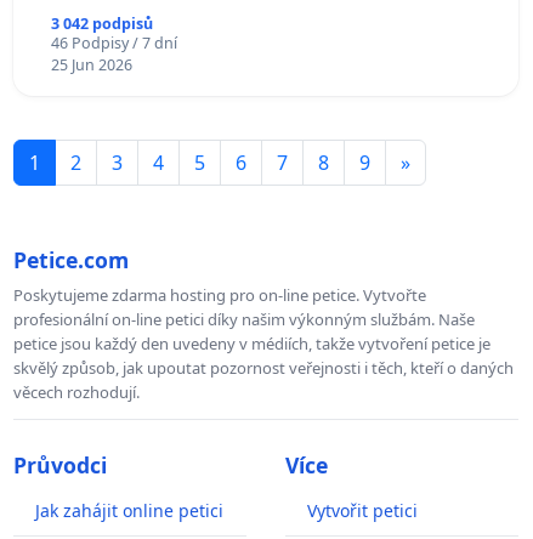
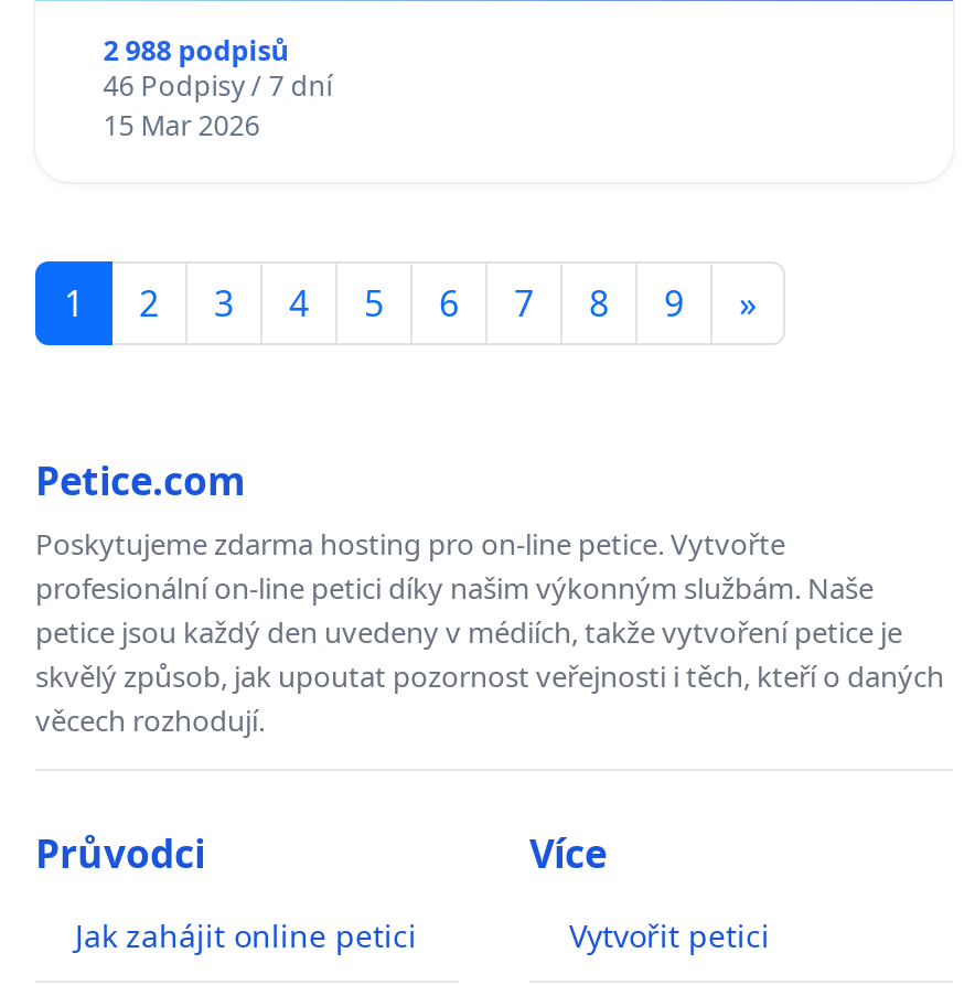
[51,14,153,34] 3 042 podpisů -> [103,32,289,69] 2 988 podpisů
[51,55,132,76] 25 Jun 2026 -> [103,107,260,144] 15 Mar 2026

